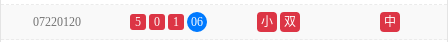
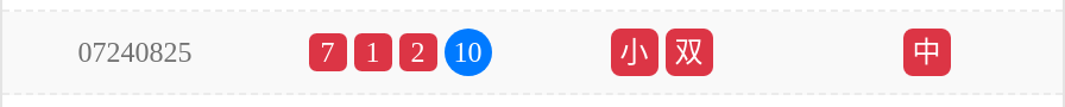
[33,15,160,29] 07220120 | 5 | 0 -> [78,36,335,69] 07240825 | 7
[191,15,203,29] 06 -> [411,36,482,69] 2 | 10

